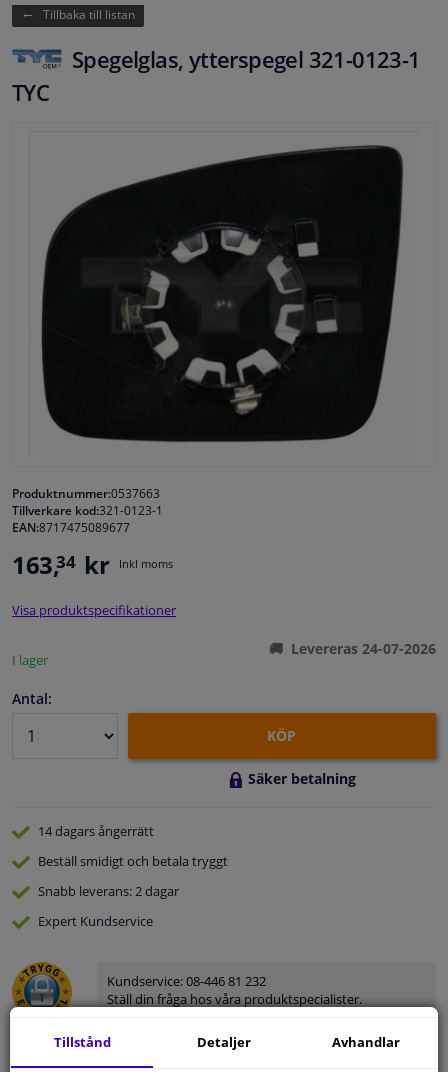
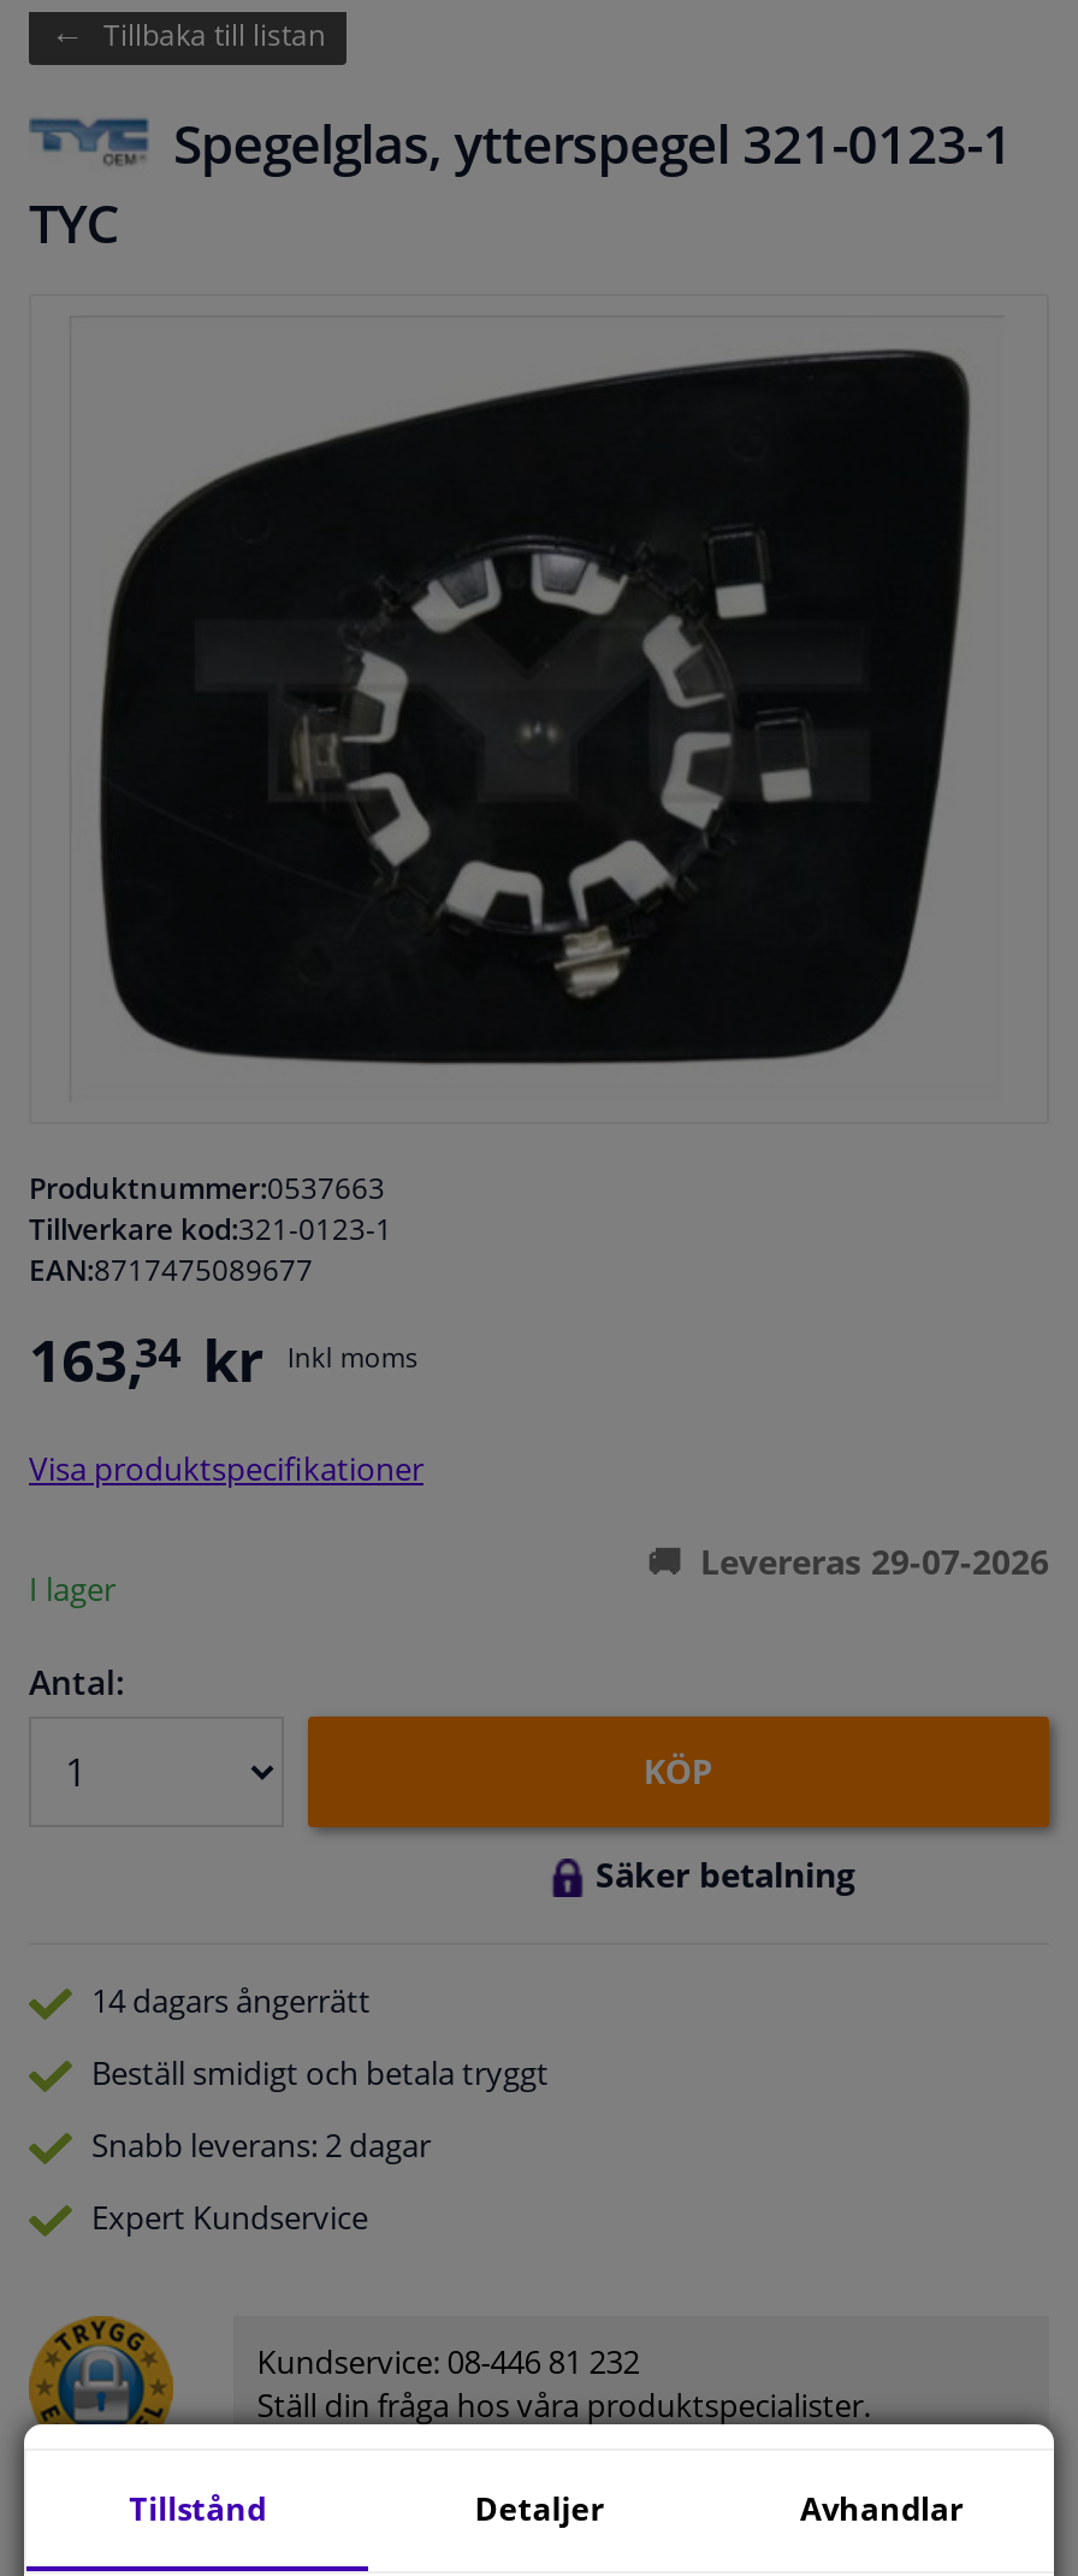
[291,639,436,658] Levereras 24-07-2026 -> [700,1538,1049,1584] Levereras 29-07-2026

